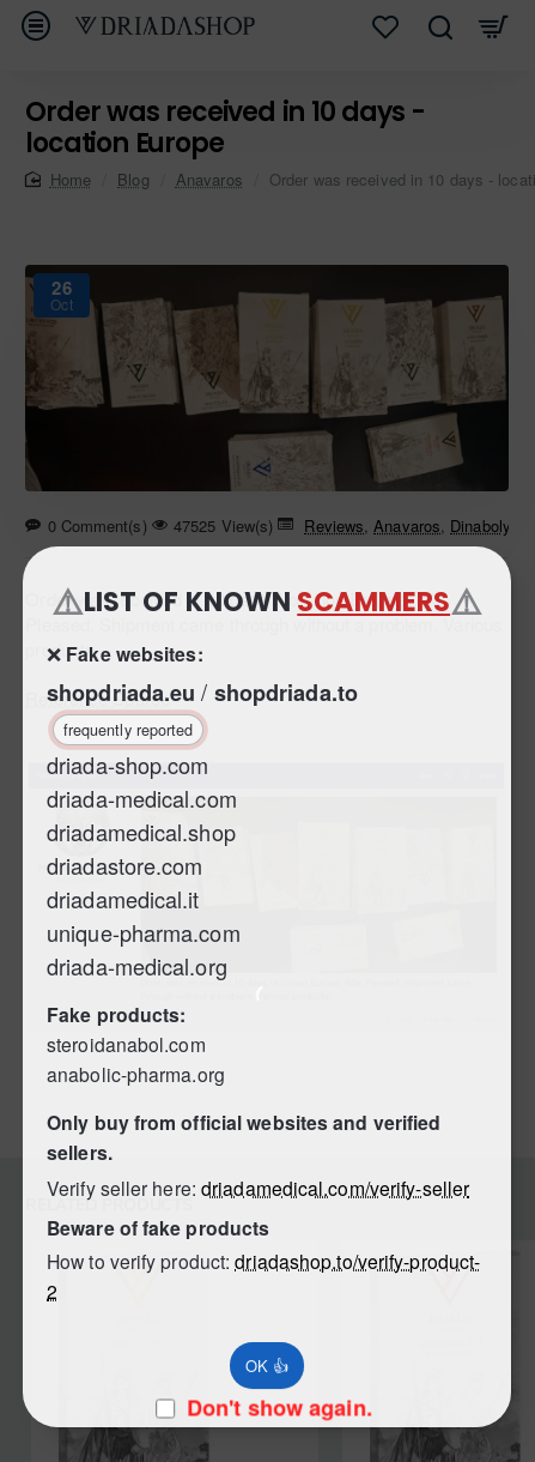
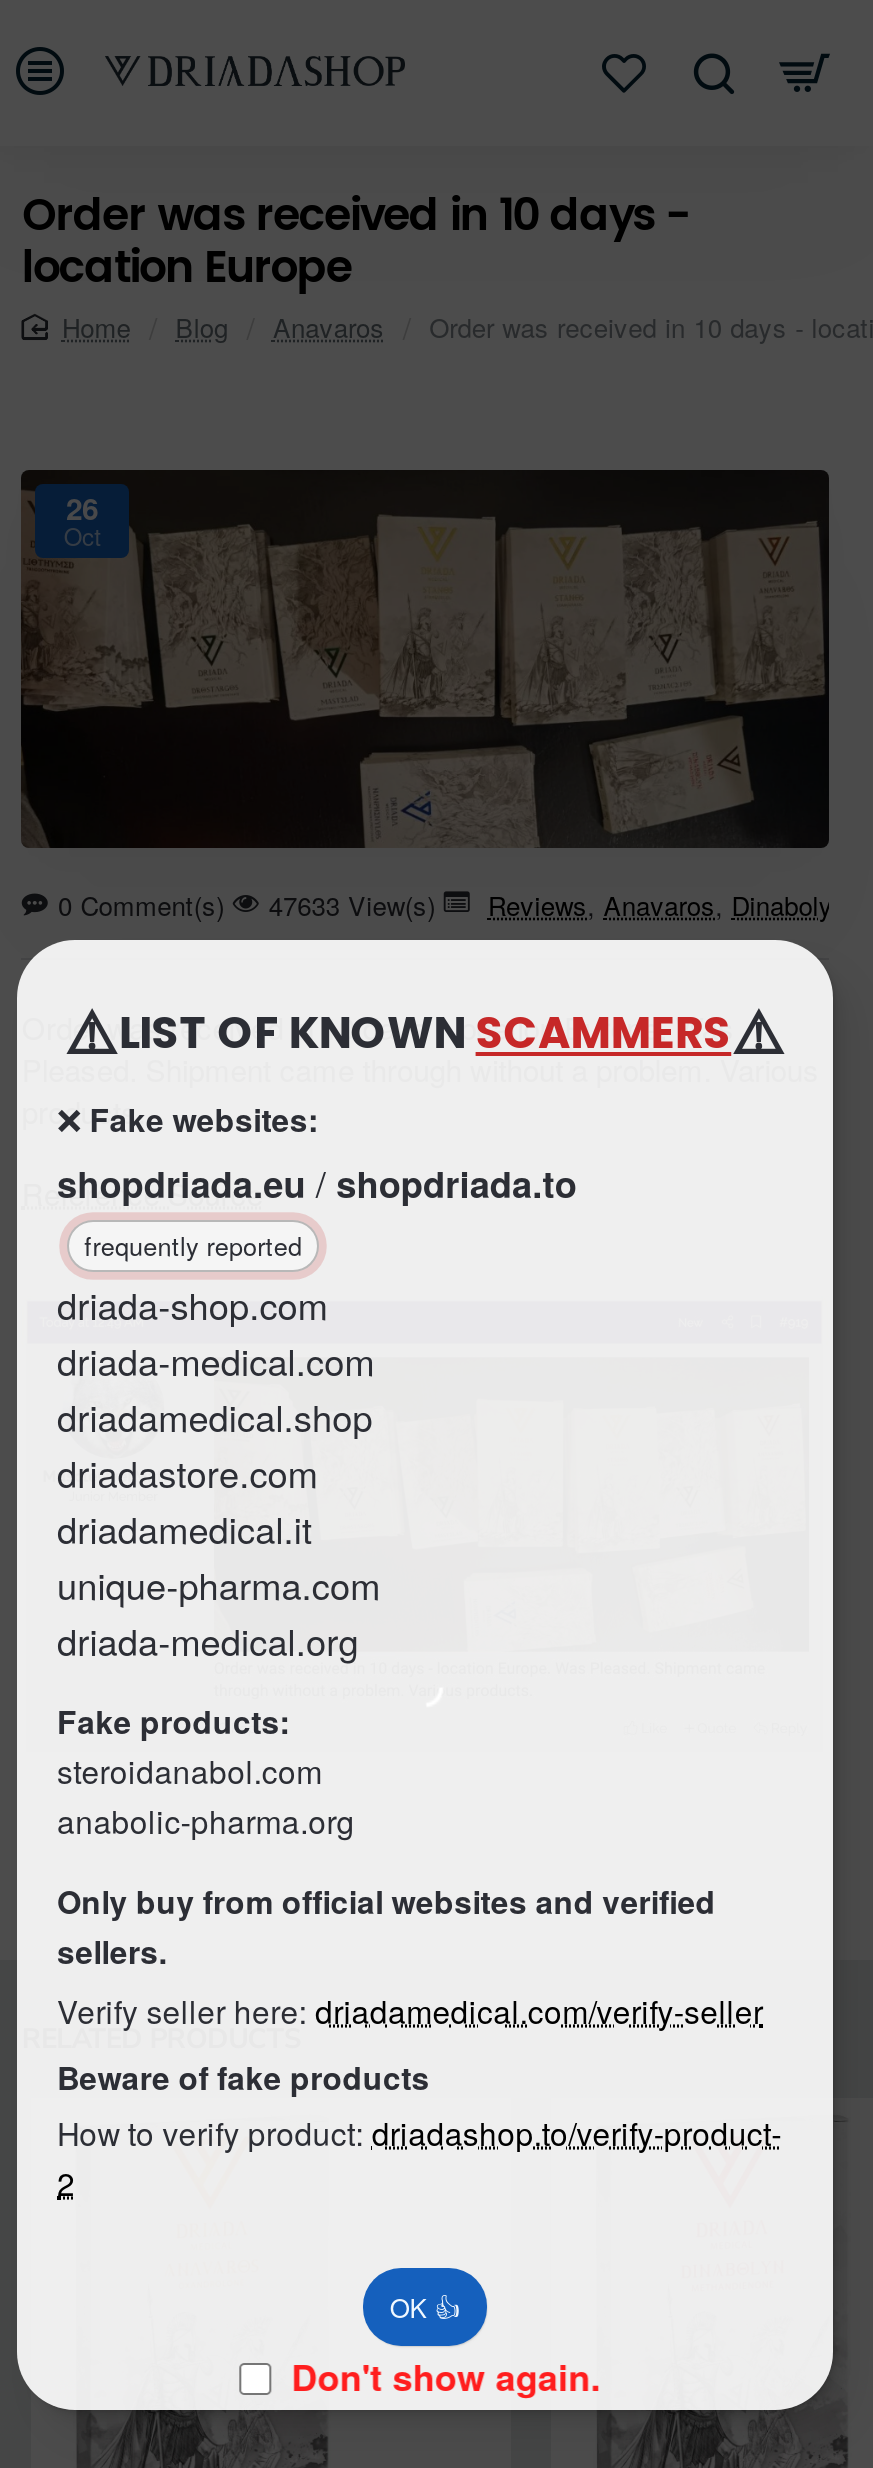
[173,514,273,537] 47525 View(s) -> [269,886,435,924] 47633 View(s)

